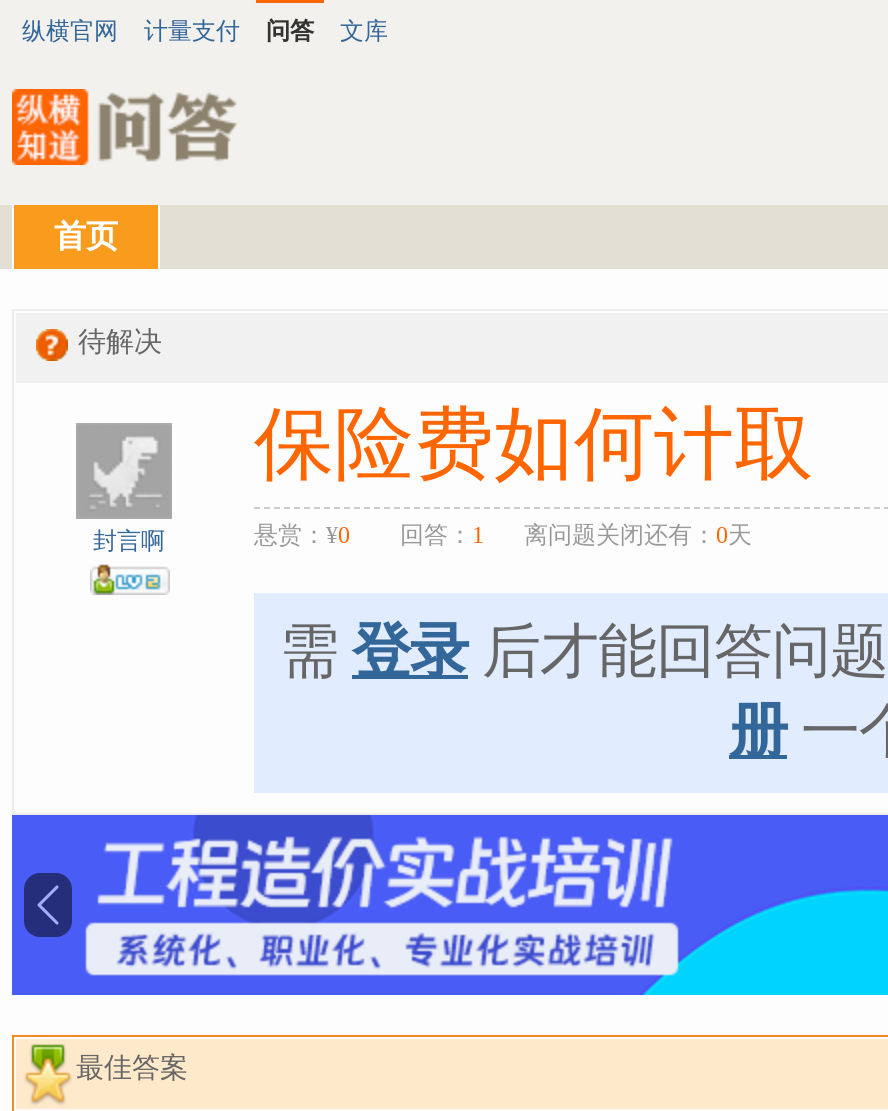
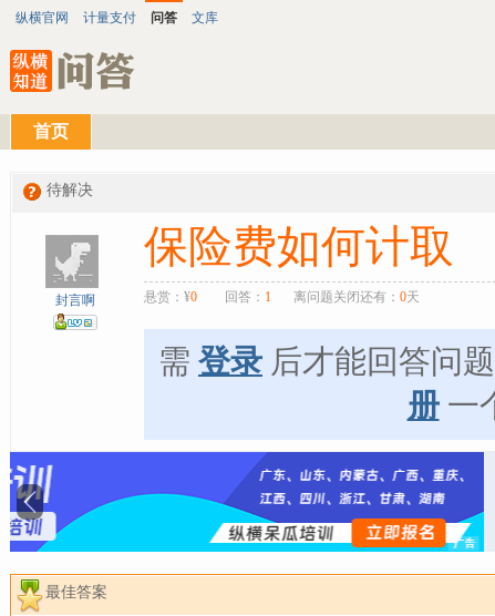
[10,813,882,997] [image] -> [10,452,492,553] [image]

